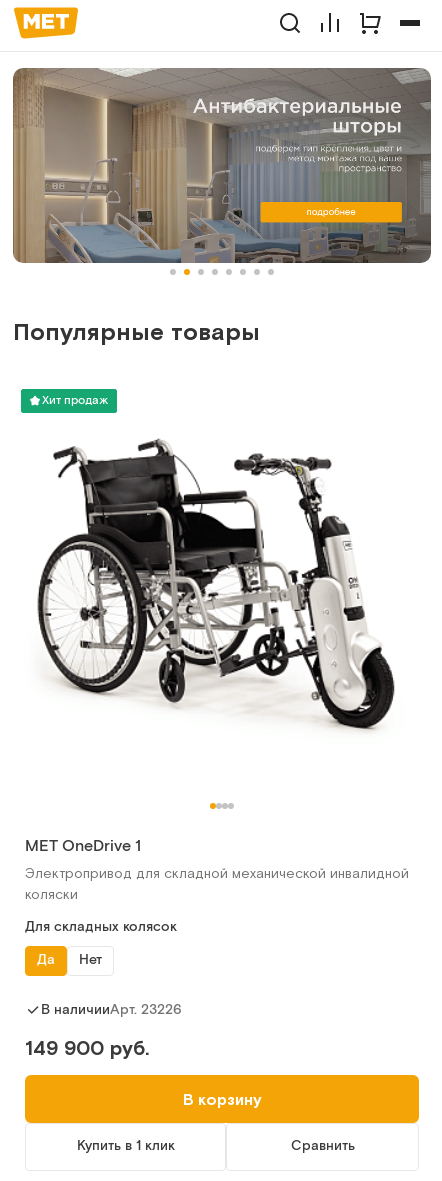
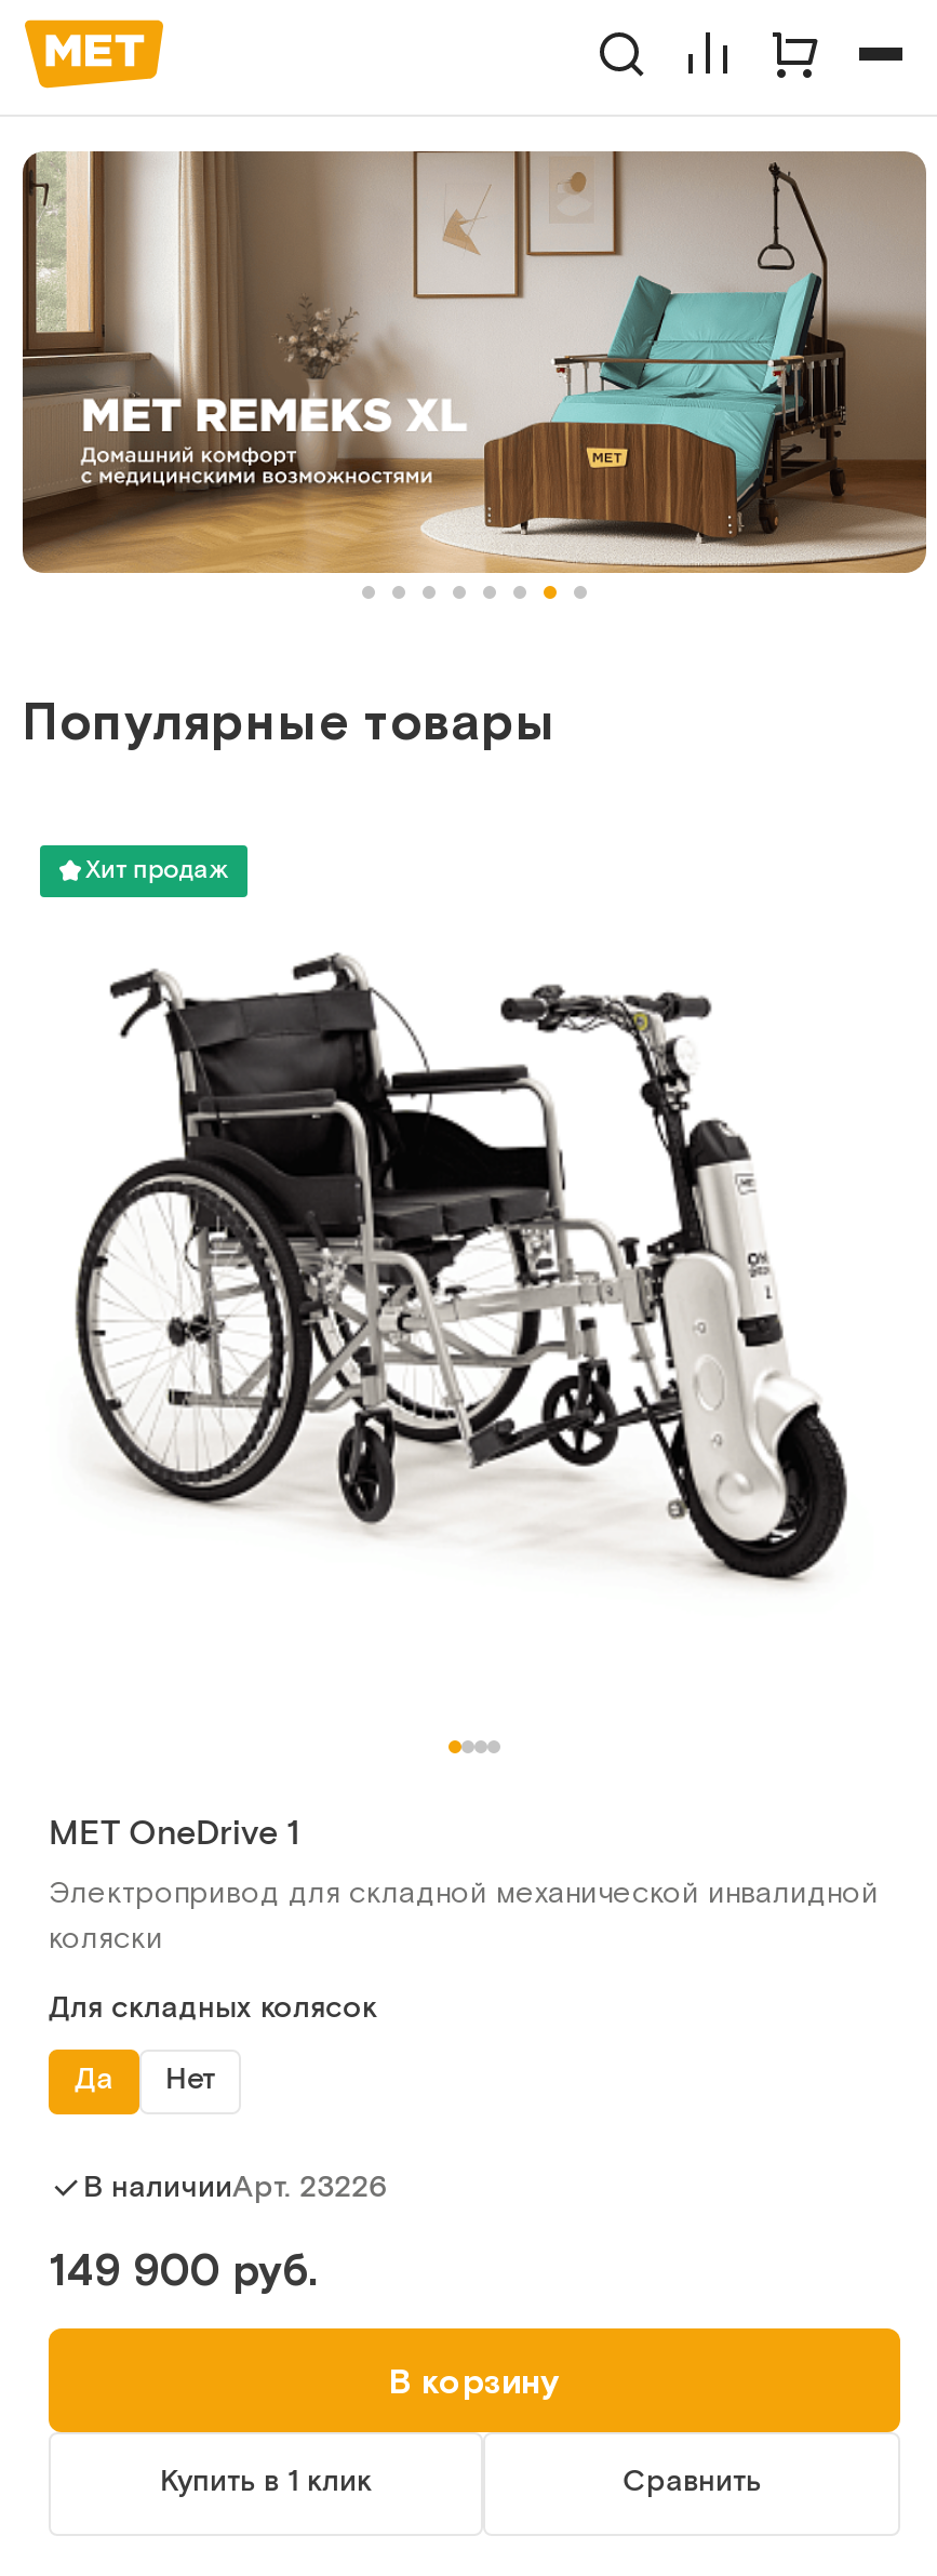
[13,68,431,276] [image] -> [23,151,926,601] [image]

